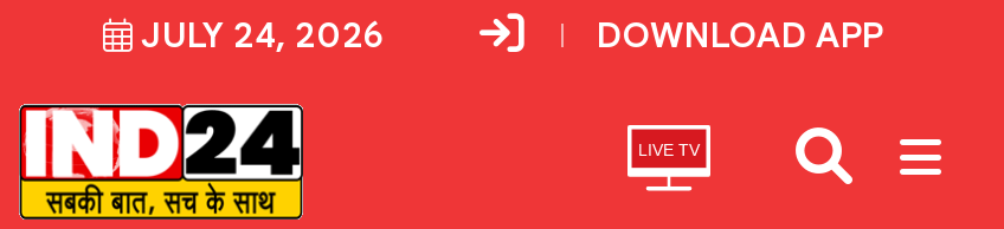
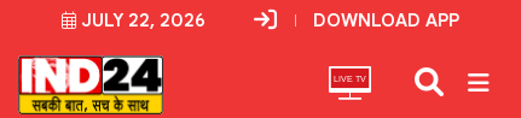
[141,14,385,57] JULY 24, 2026 -> [80,10,205,31] JULY 22, 2026

